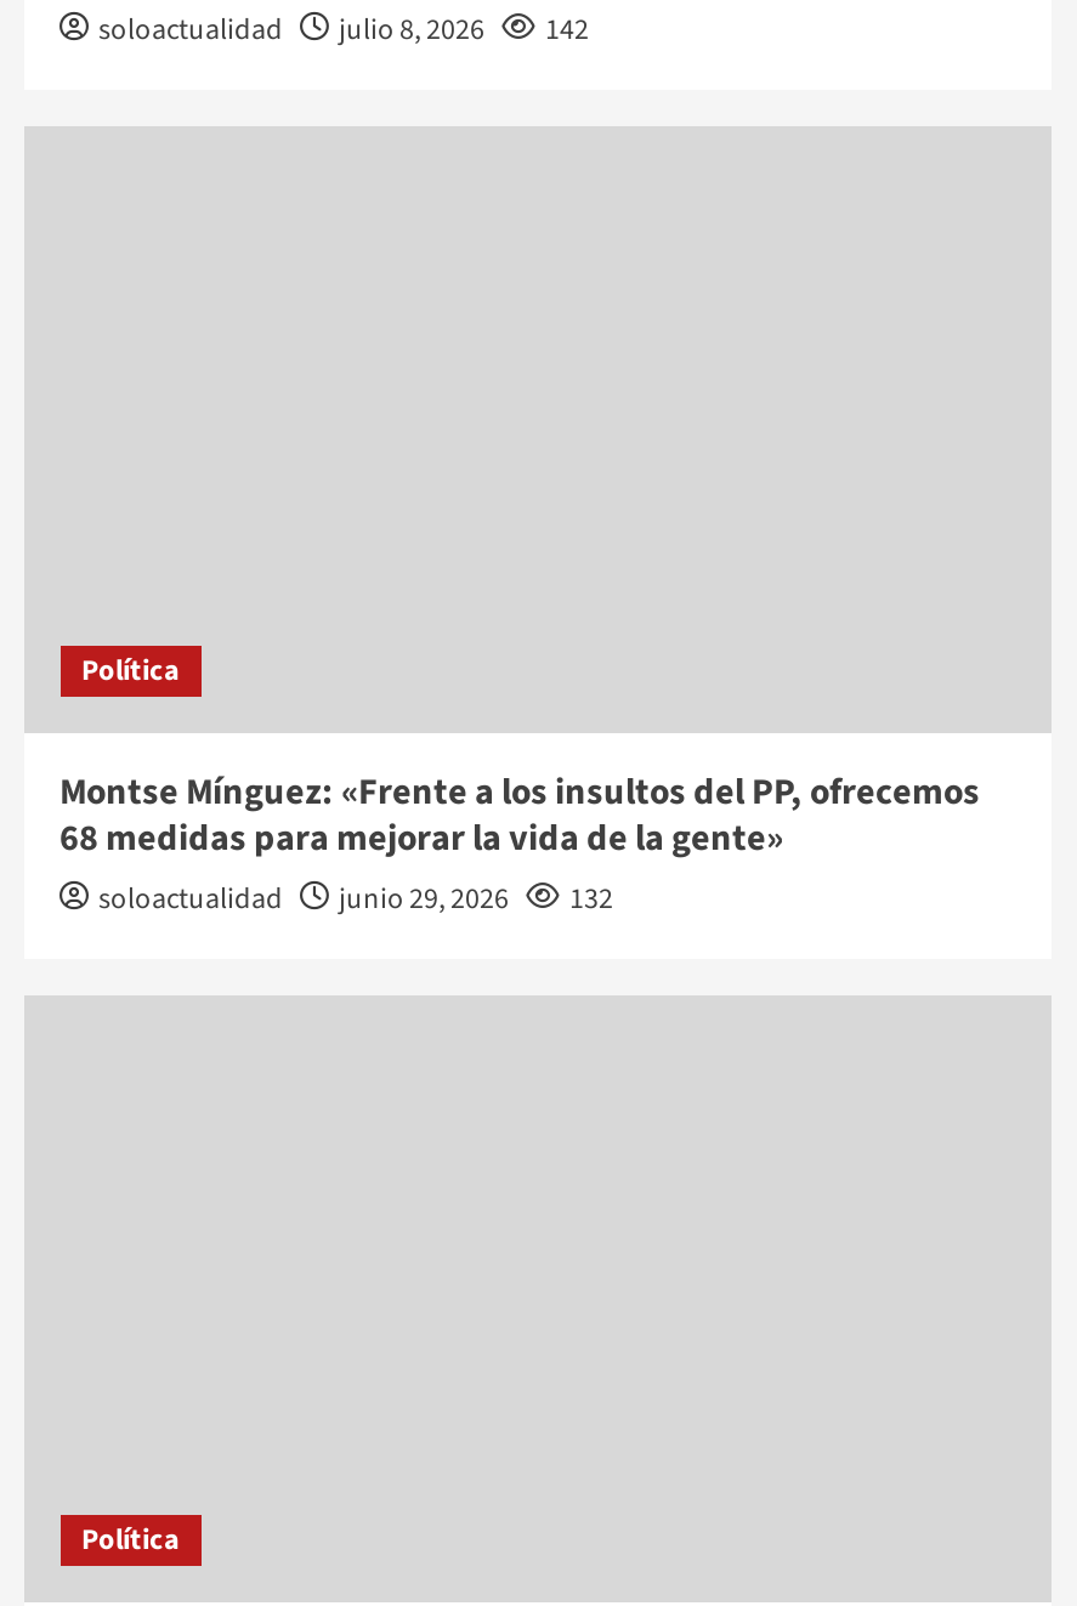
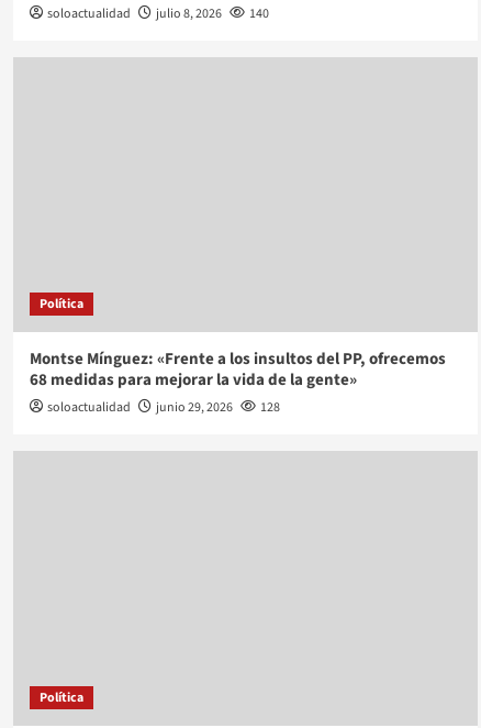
[98,11,589,52] soloactualidad julio 8, 2026 142 -> [47,5,269,24] soloactualidad julio 8, 2026 140
[98,880,613,921] soloactualidad junio 29, 2026 132 -> [47,399,279,417] soloactualidad junio 29, 2026 128

